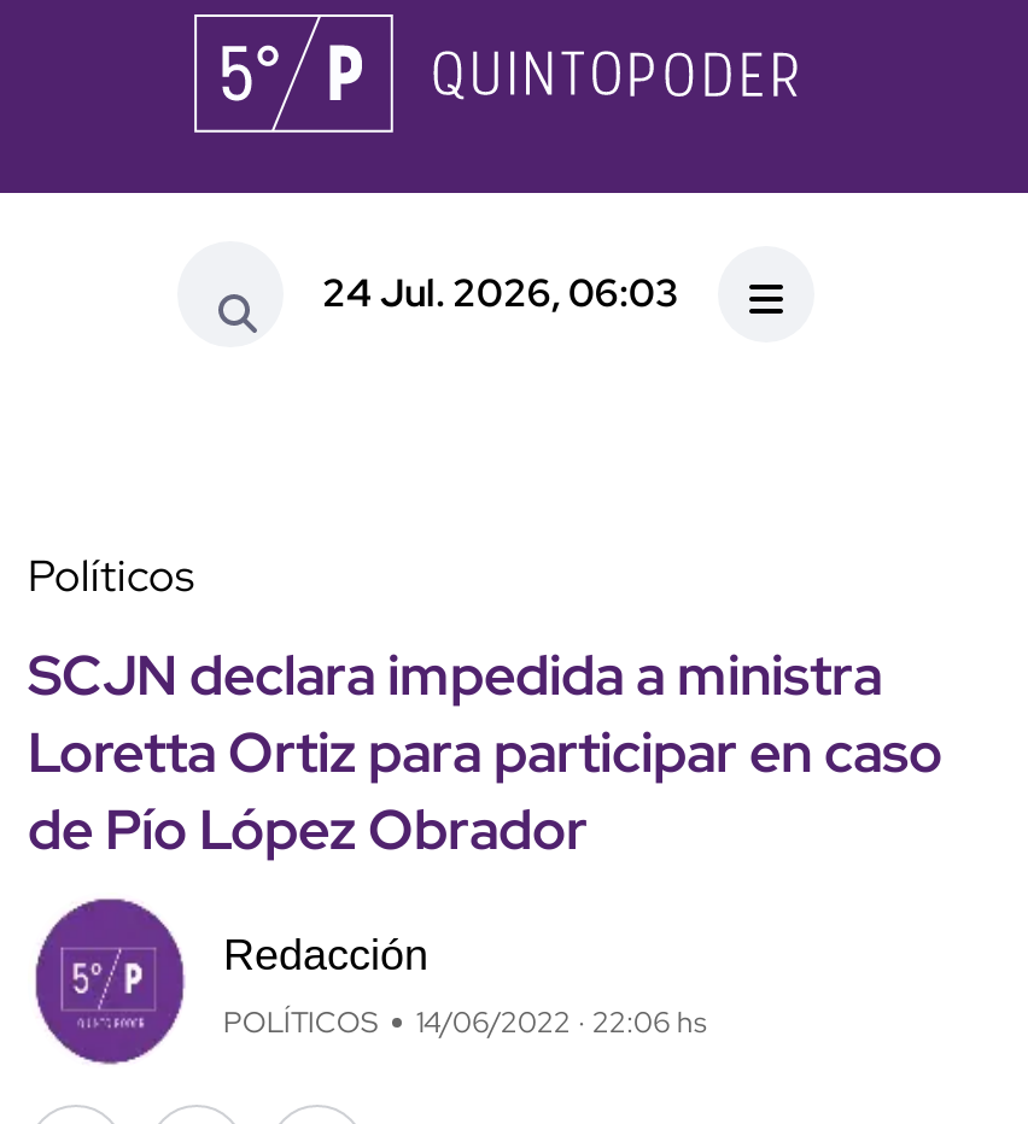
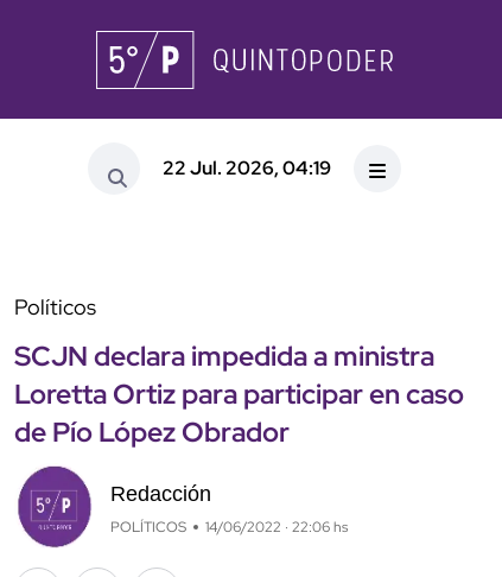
[322,267,679,318] 24 Jul. 2026, 06:03 -> [163,155,331,180] 22 Jul. 2026, 04:19

